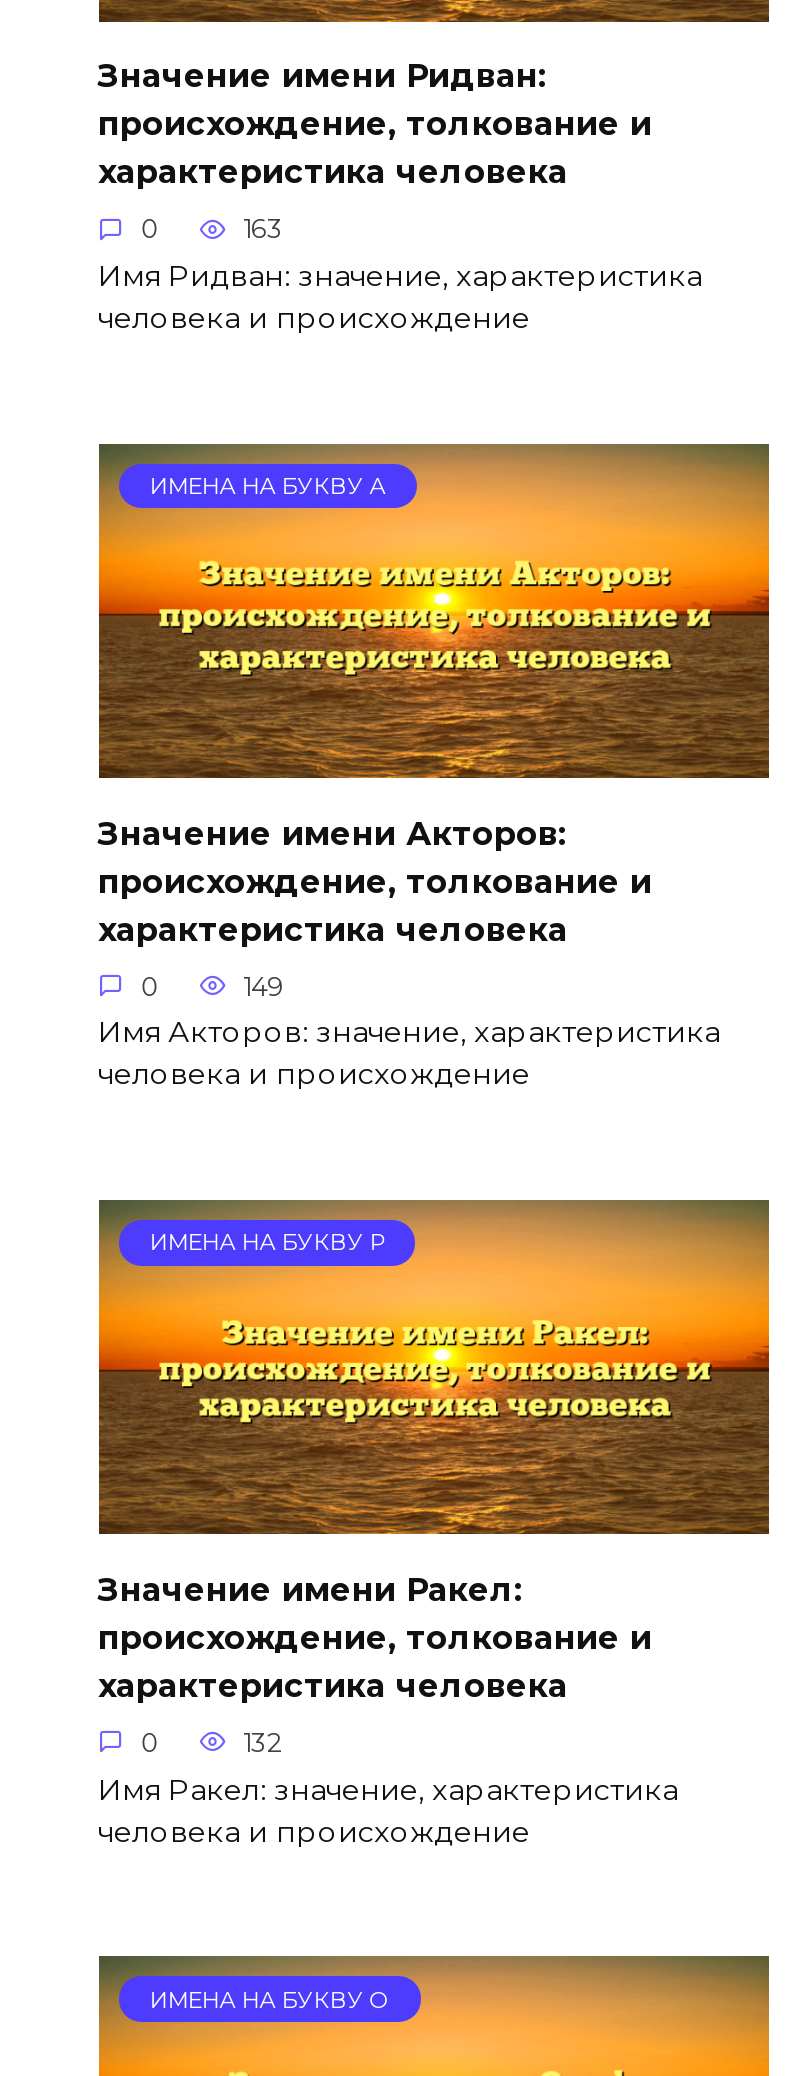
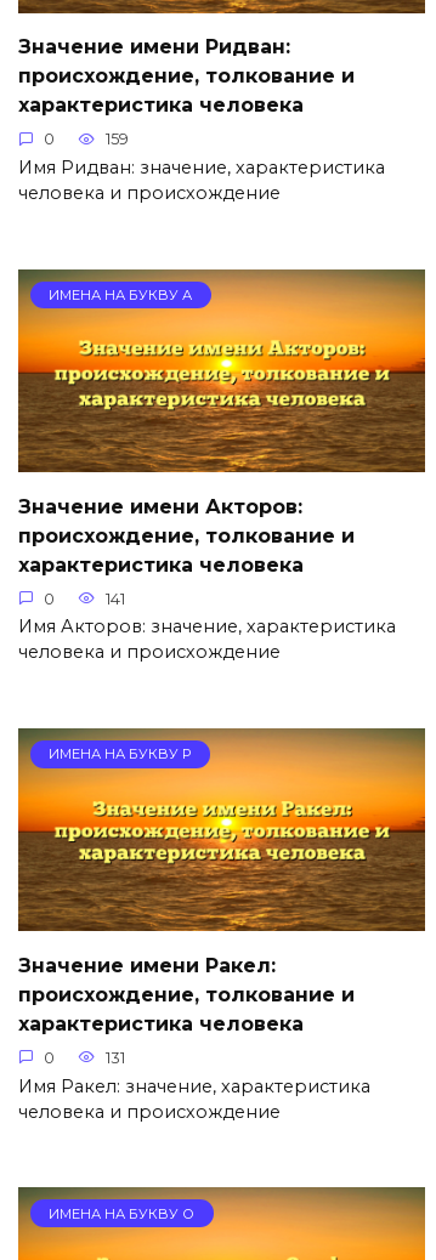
[243,215,283,245] 163 -> [106,130,129,149] 159
[243,971,283,1001] 149 -> [106,589,125,608] 141
[243,1728,281,1758] 132 -> [106,1049,125,1067] 131

